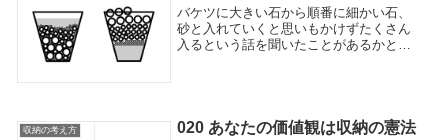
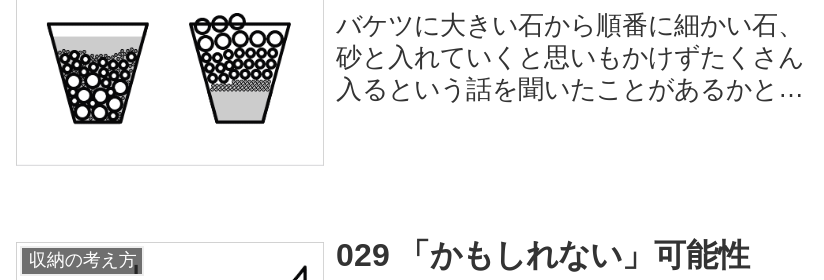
[177,119,416,136] 020 あなたの価値観は収納の憲法 -> [336,238,750,272] 029 「かもしれない」可能性

